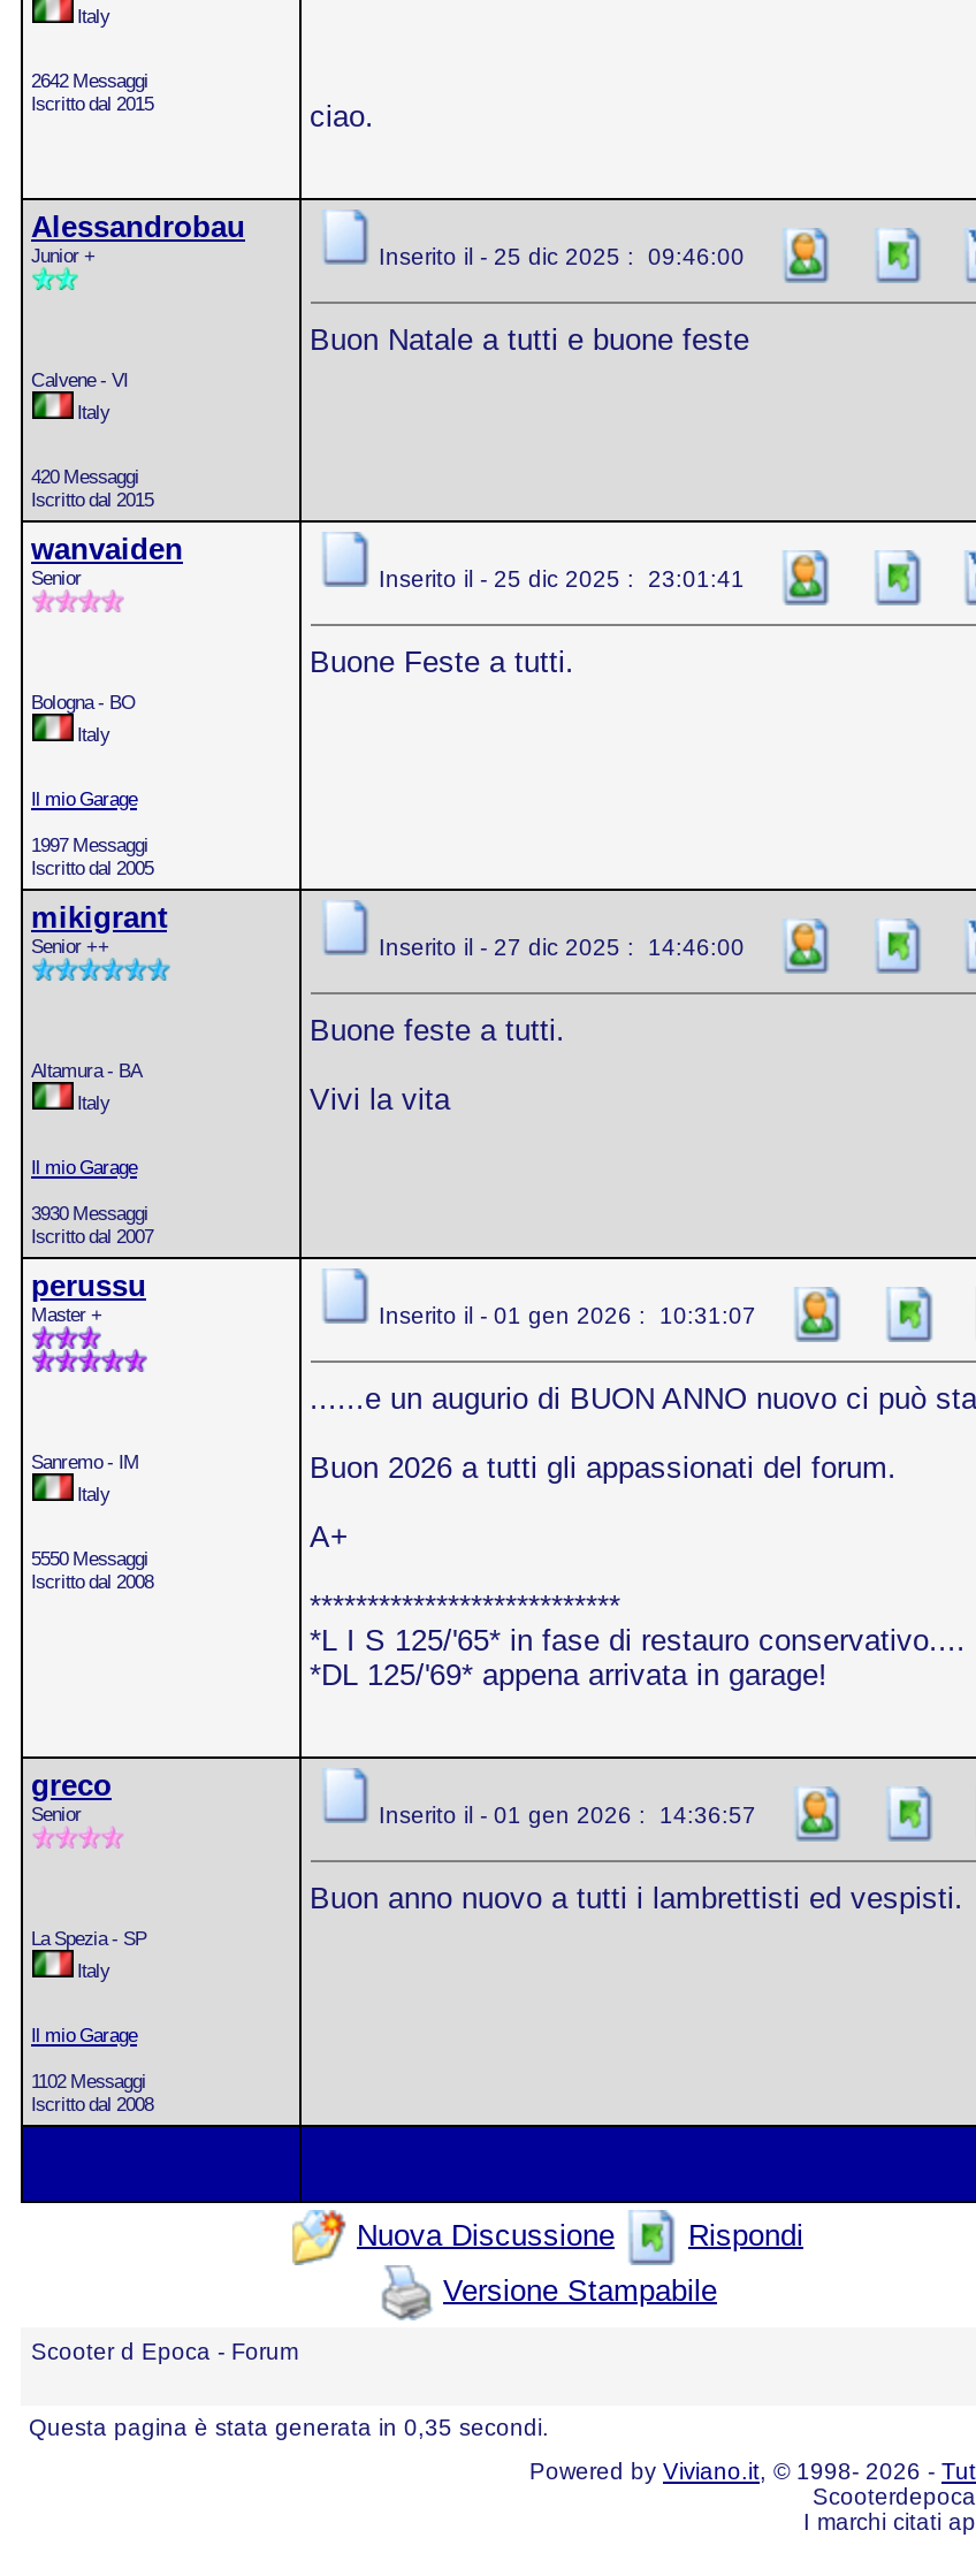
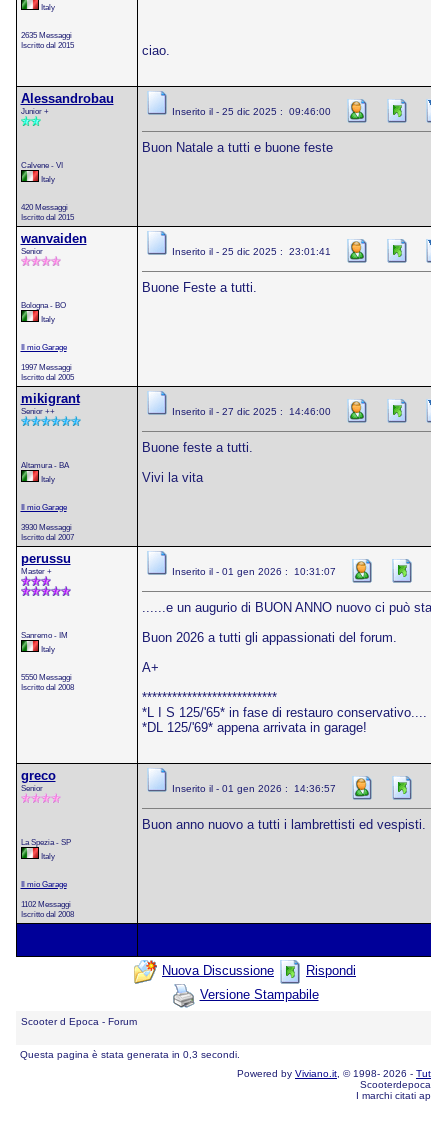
[31,69,148,92] 2642 Messaggi -> [20,30,71,40] 2635 Messaggi
[29,2415,549,2440] Questa pagina è stata generata in 0,35 secondi. -> [19,1049,239,1060] Questa pagina è stata generata in 0,3 secondi.

